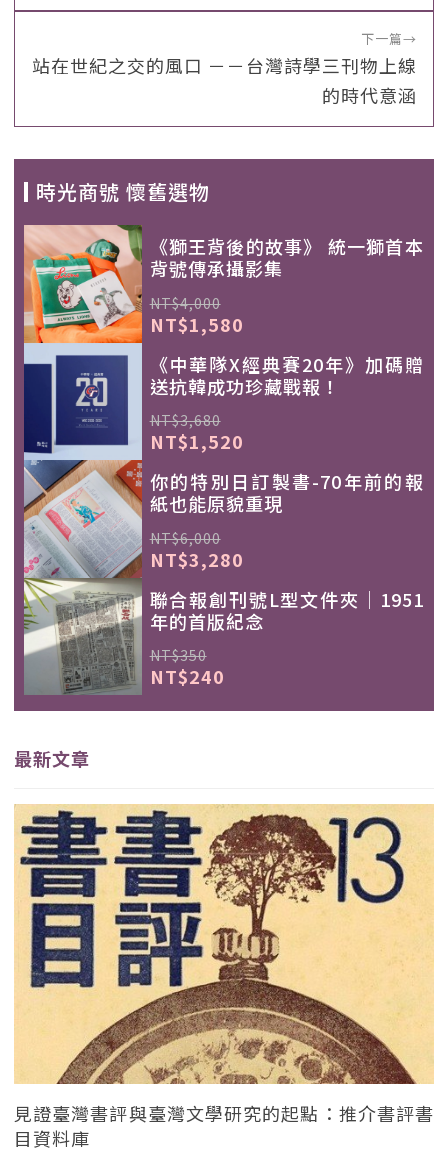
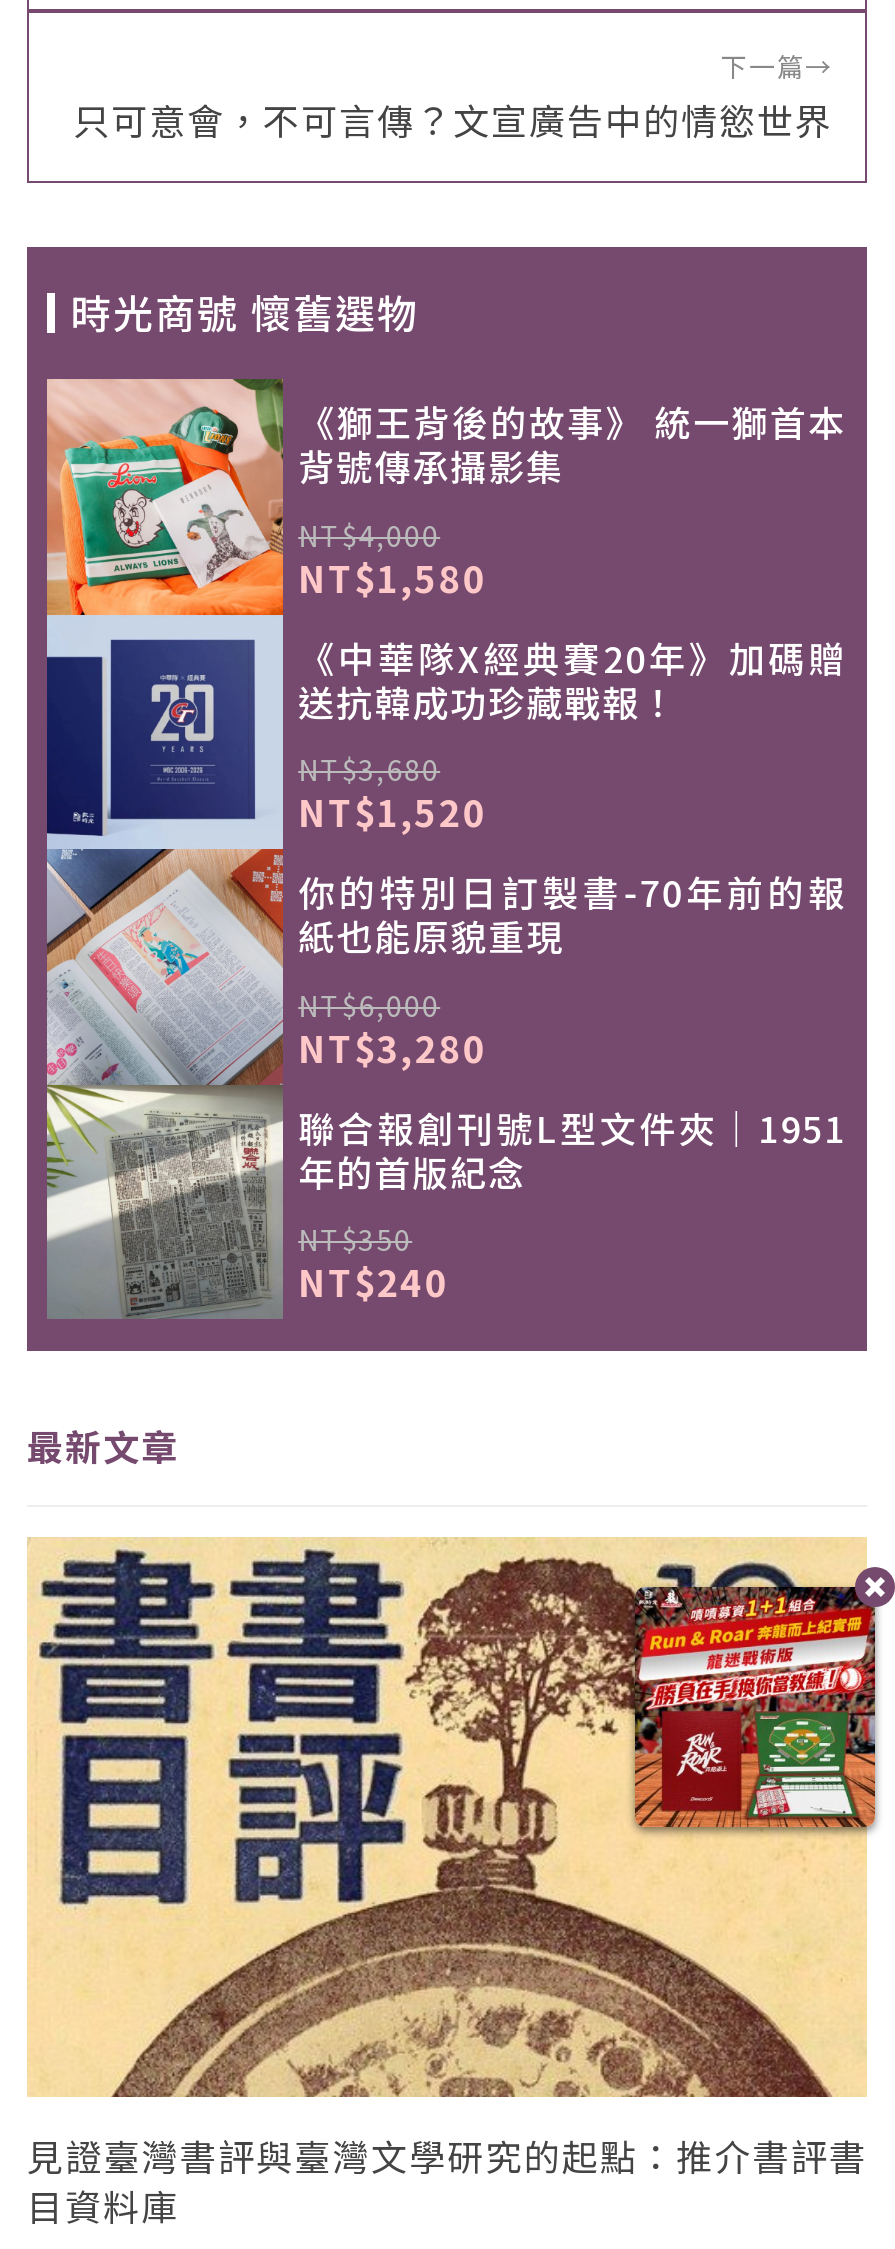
[32,52,417,108] 站在世紀之交的風口 －－台灣詩學三刊物上線 | 的時代意涵 -> [73,93,833,145] 只可意會，不可言傳？文宣廣告中的情慾世界
[316,819,445,952] [image] -> [631,1565,889,1835] [image]

